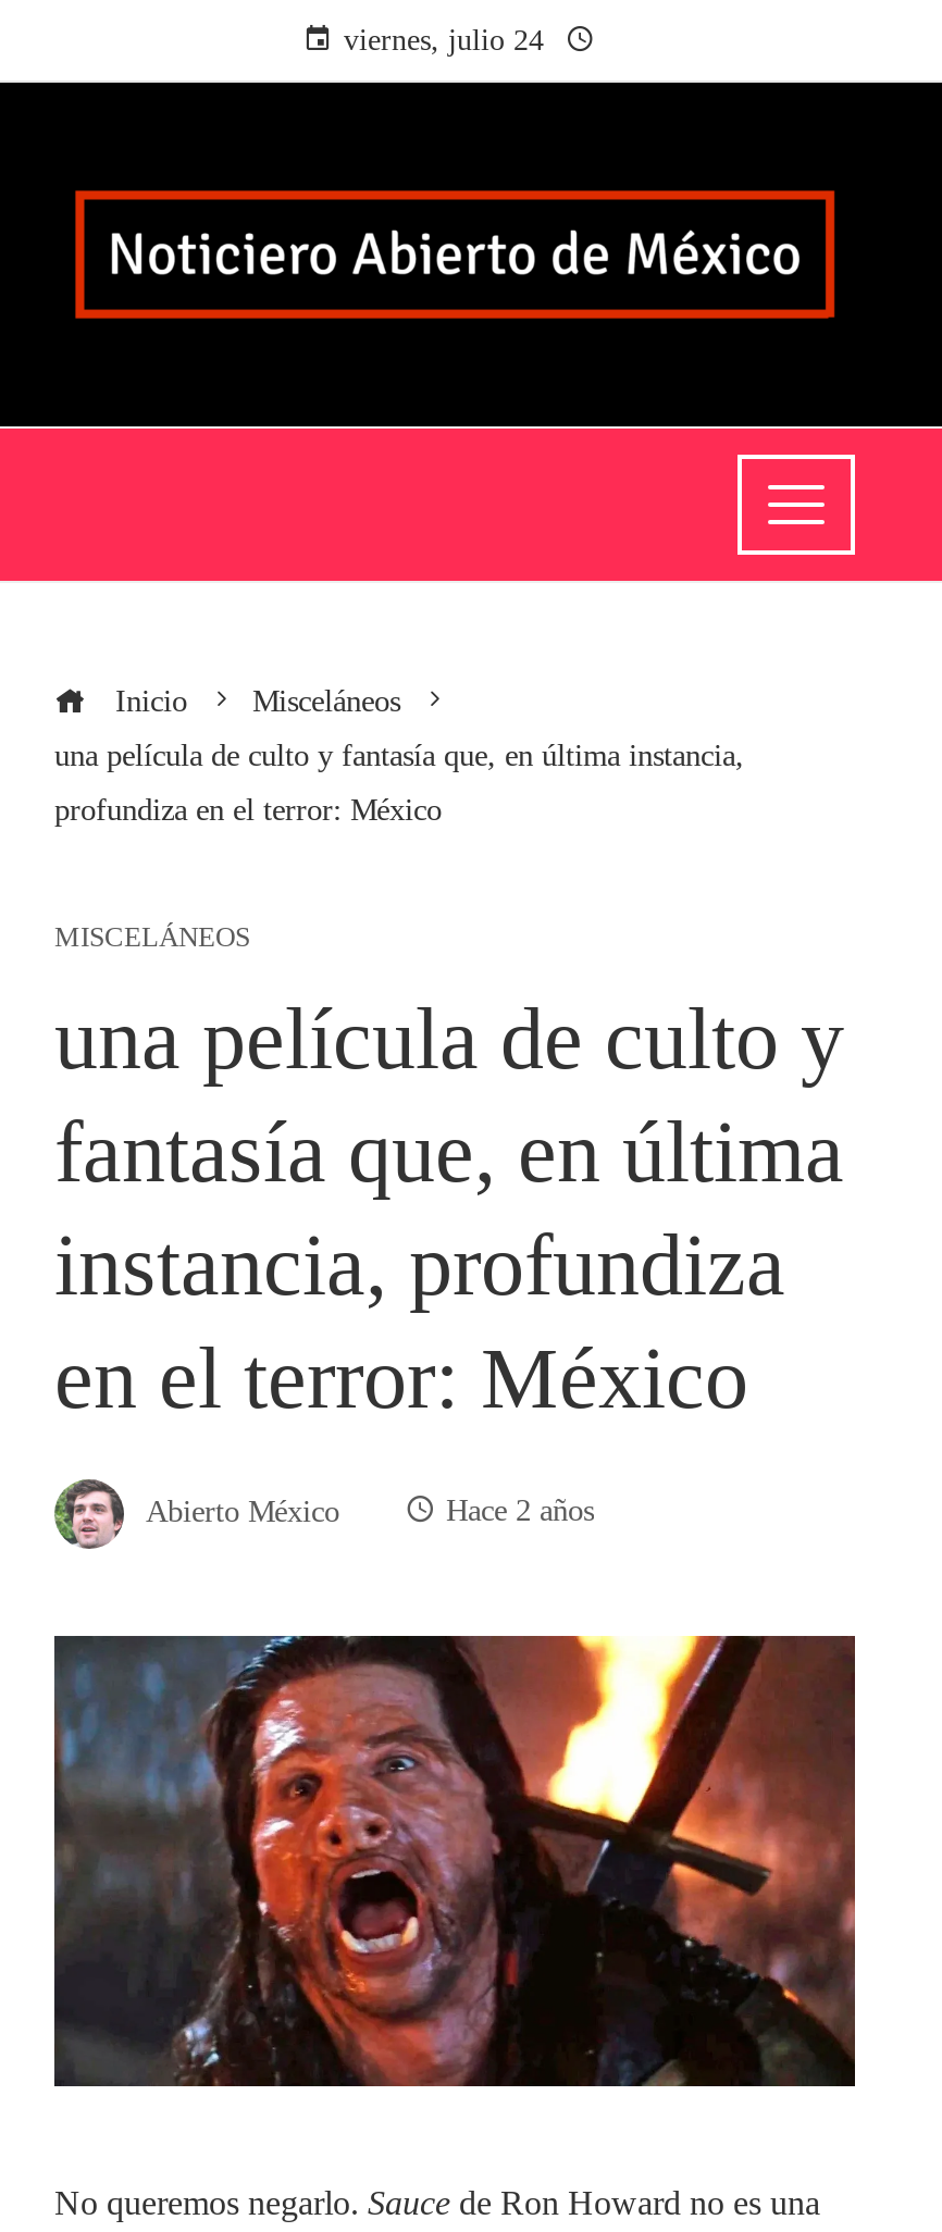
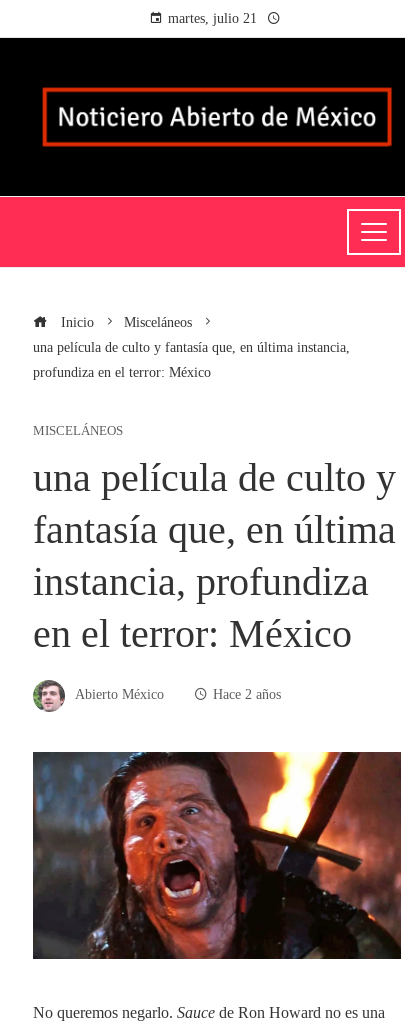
[344,24,544,57] viernes, julio 24 -> [167,11,256,26] martes, julio 21

